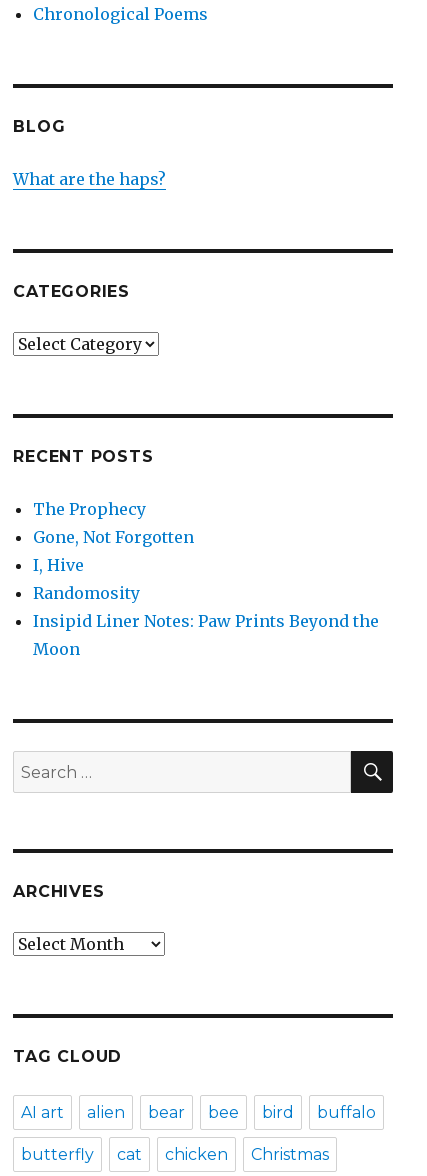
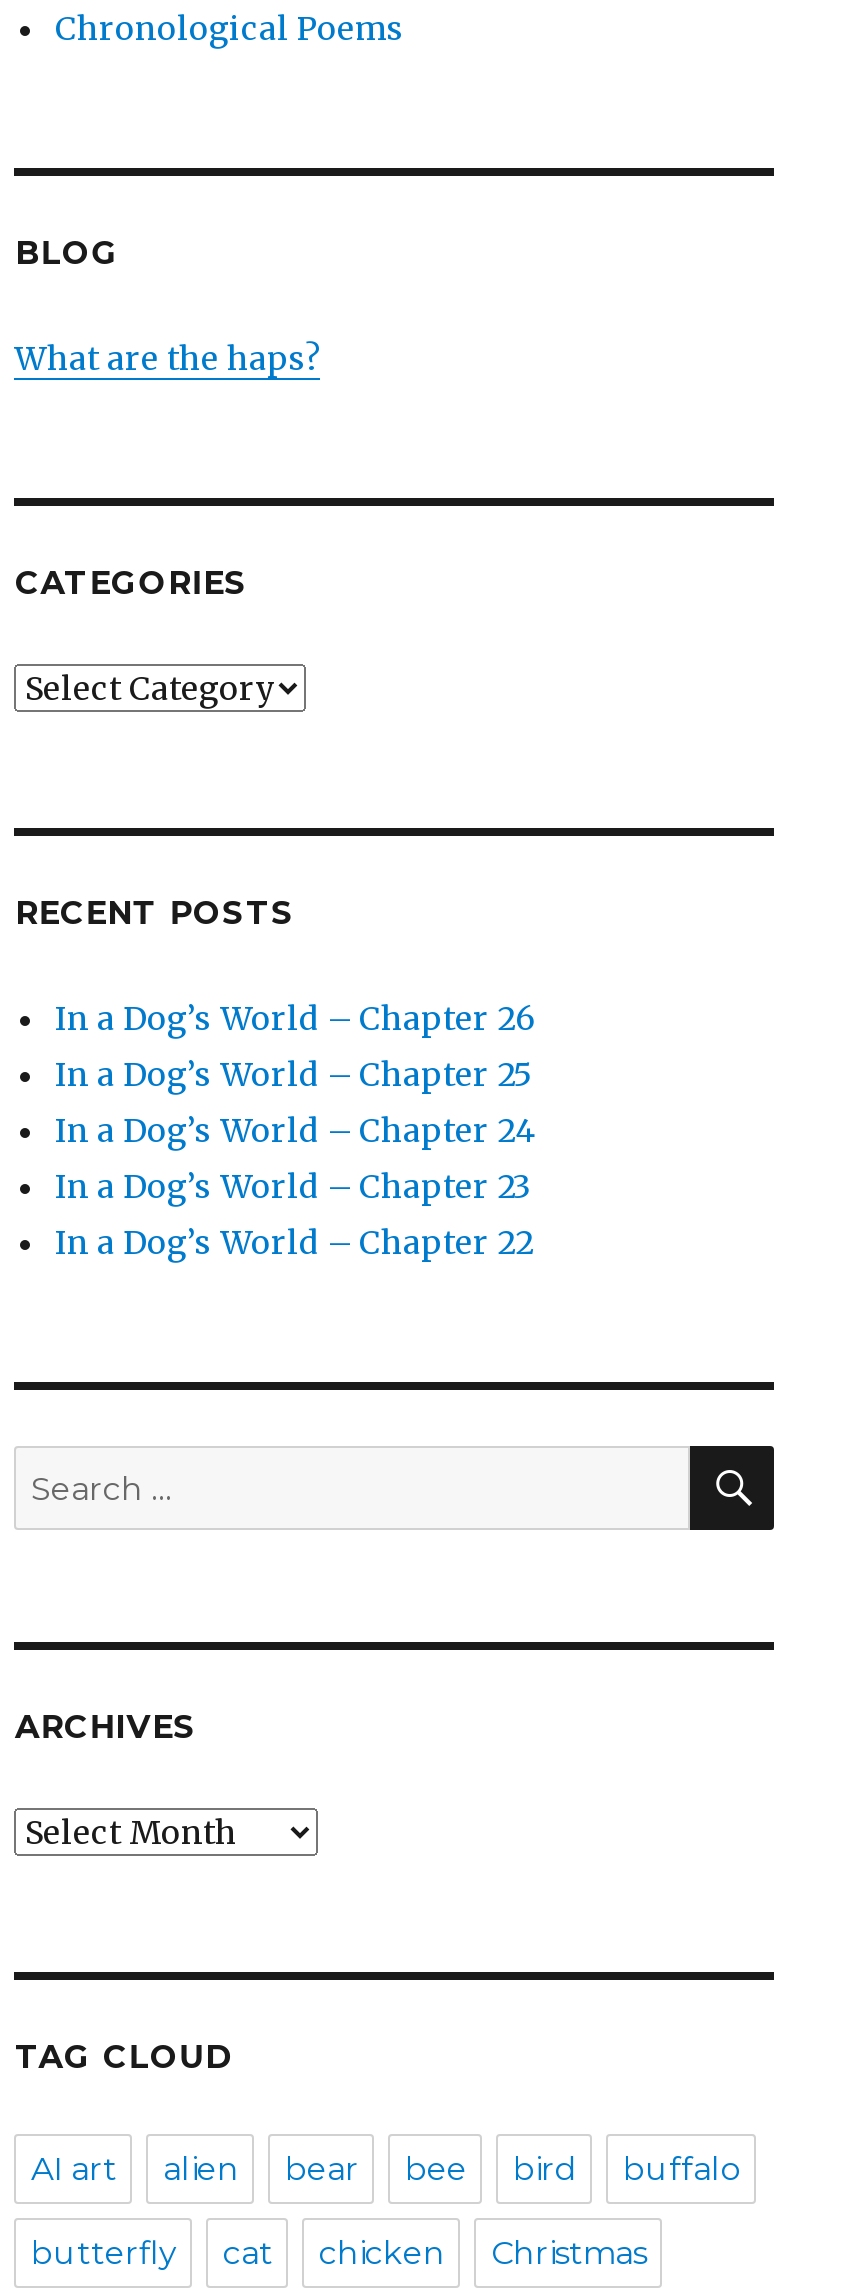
[33,499,379,659] The Prophecy | Gone, Not Forgotten | I, Hive | Randomosity | Insipid Liner Notes: Paw Prints Beyond the | Moon -> [55,999,535,1263] In a Dog’s World – Chapter 26 | In a Dog’s World – Chapter 25 | In a Dog’s World – Chapter 24 | In a Dog’s World – Chapter 23 | In a Dog’s World – Chapter 22

